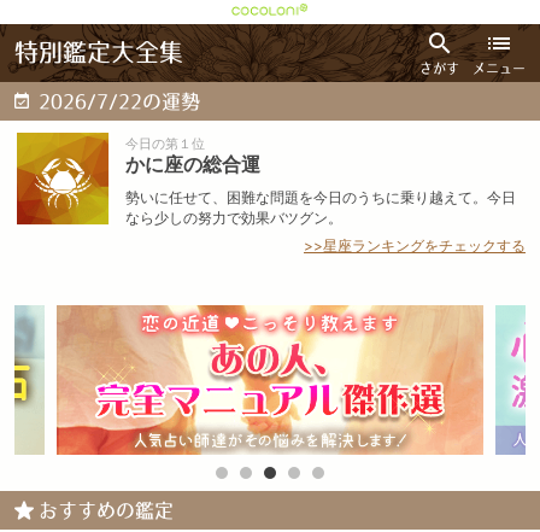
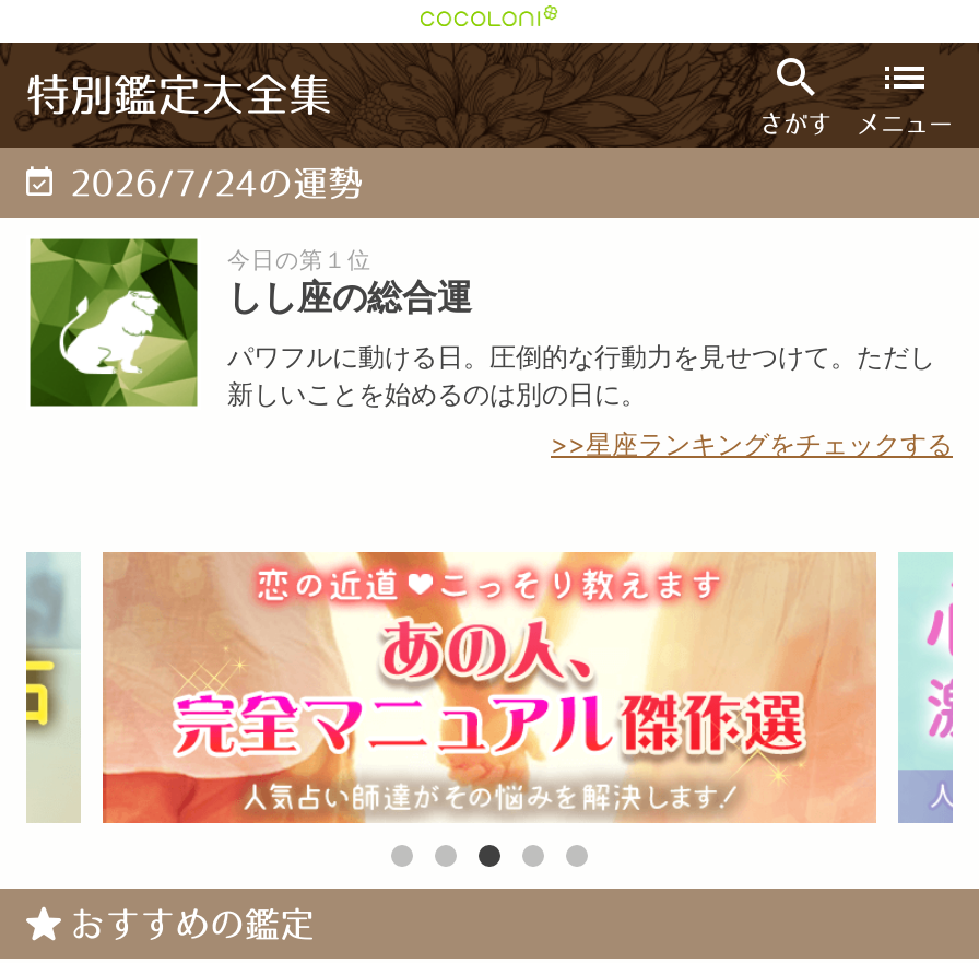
[29,92,200,111] 2026/7/22の運勢 -> [52,165,363,200] 2026/7/24の運勢
[16,131,260,226] [image] | かに座の総合運 -> [28,237,472,408] [image] | しし座の総合運
[125,188,516,227] 勢いに任せて、困難な問題を今日のうちに乗り越えて。今日 | なら少しの努力で効果バツグン。 -> [227,340,935,410] パワフルに動ける日。圧倒的な行動力を見せつけて。ただし | 新しいことを始めるのは別の日に。

